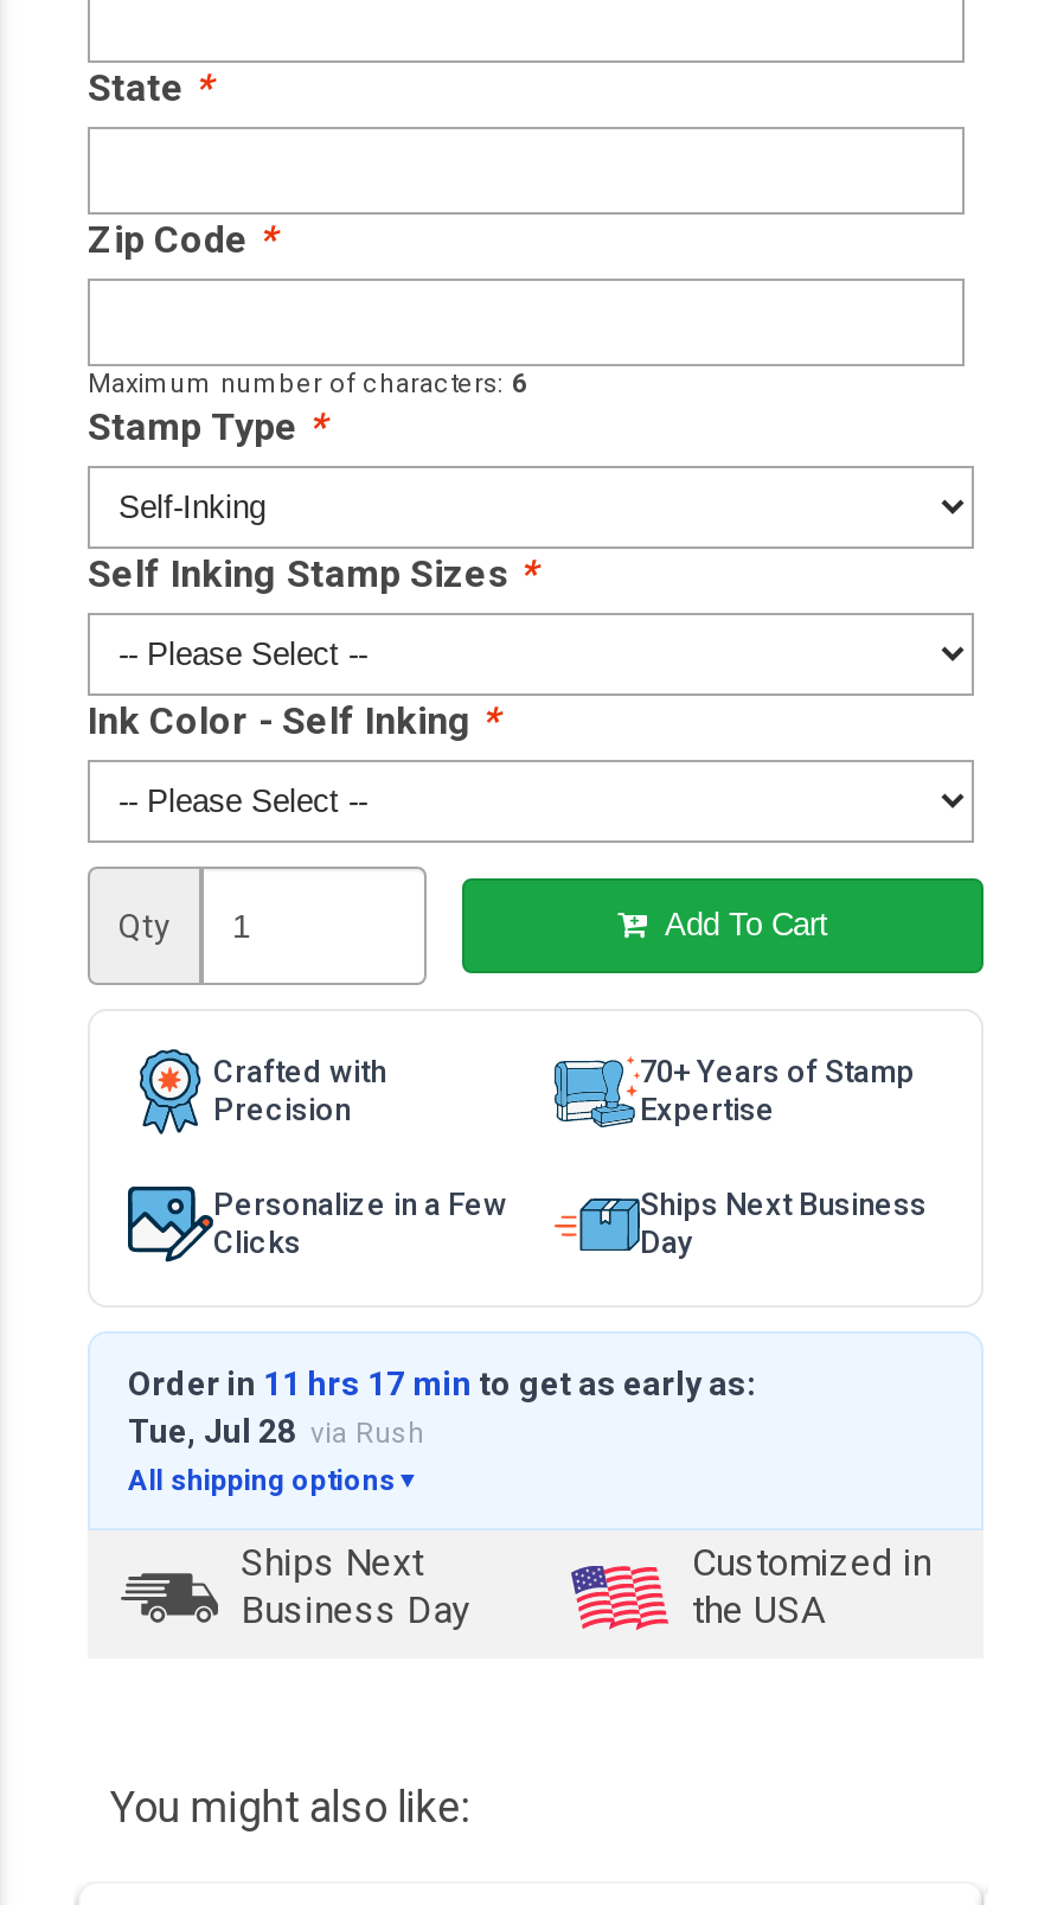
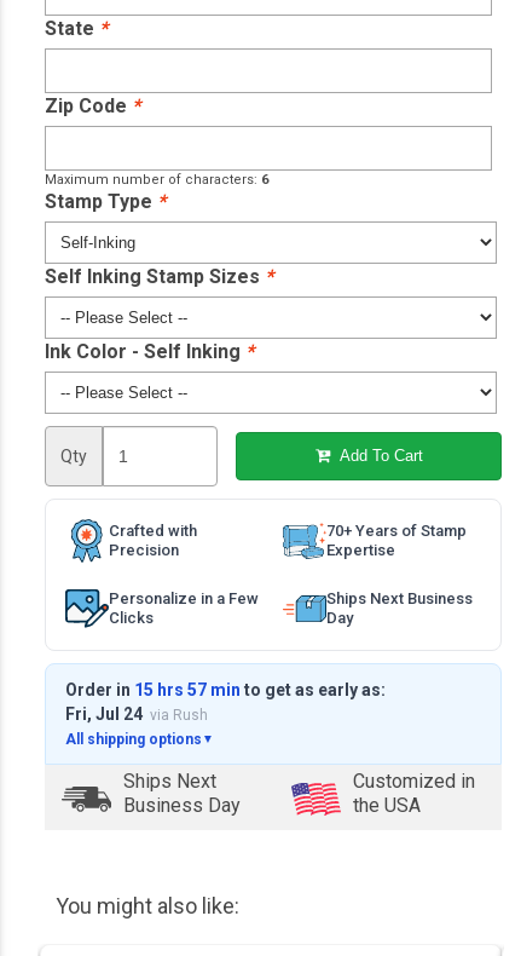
[128,1364,756,1402] Order in 11 hrs 17 min to get as early as: -> [65,680,385,699] Order in 15 hrs 57 min to get as early as:
[128,1412,424,1450] Tue, Jul 28 via Rush -> [65,704,208,724] Fri, Jul 24 via Rush

